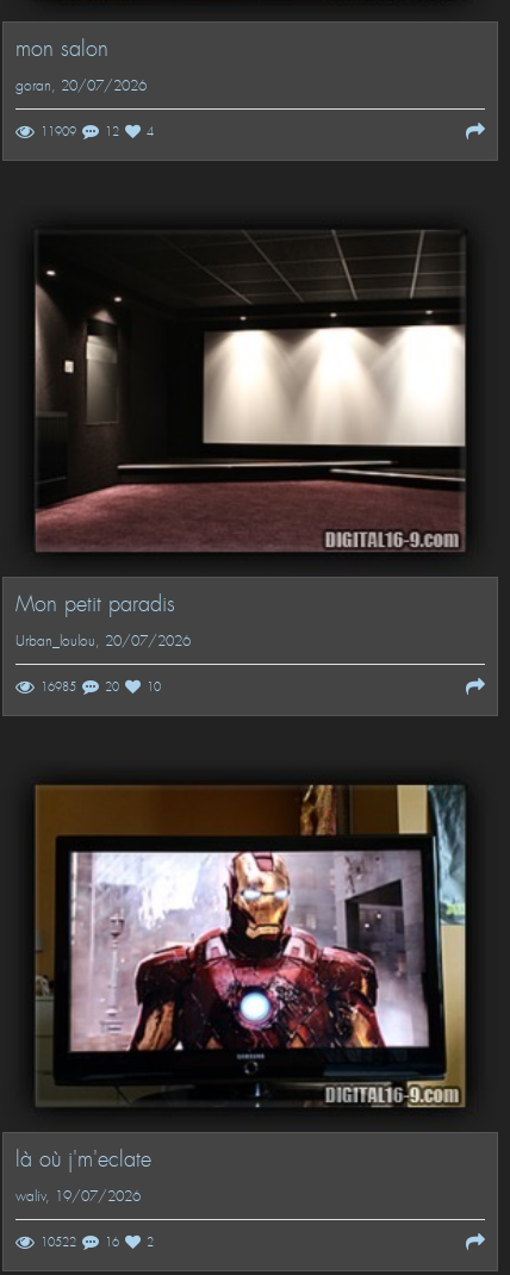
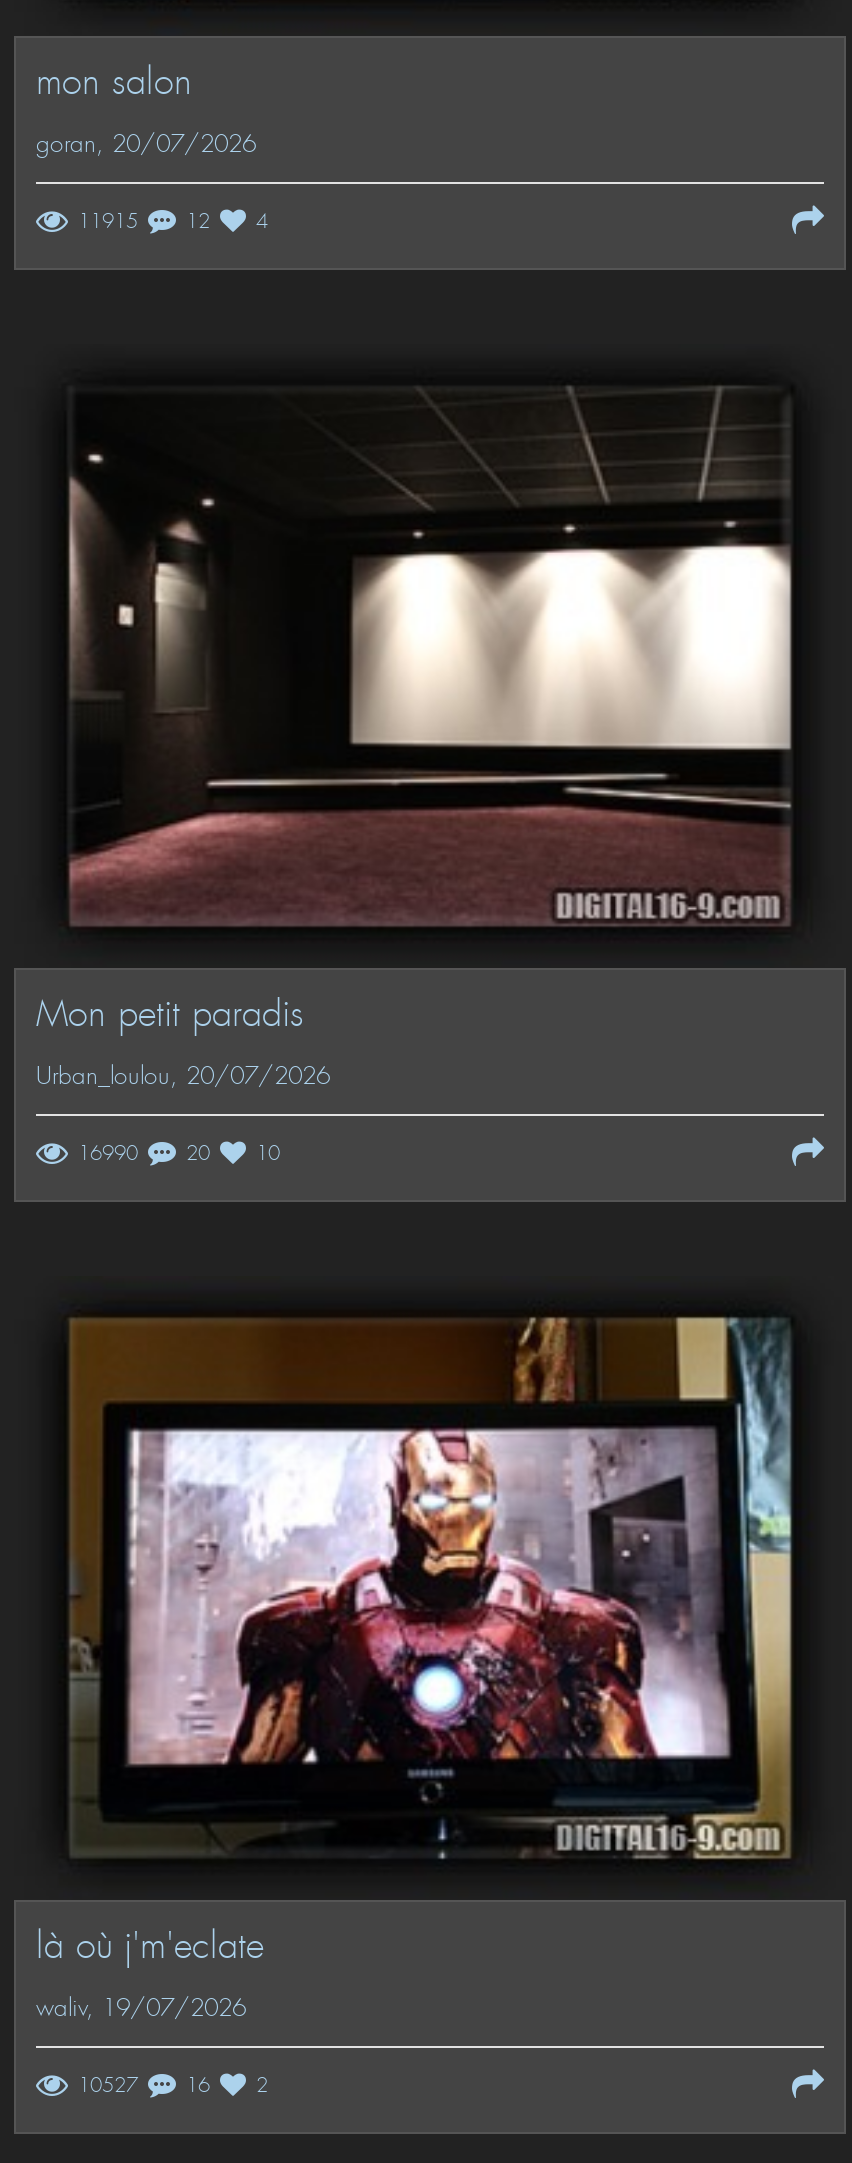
[41,124,154,139] 11909 12 4 -> [78,208,268,234] 11915 12 4
[41,679,161,695] 16985 20 10 -> [78,1140,280,1166] 16990 20 10
[41,1234,154,1250] 10522 16 2 -> [78,2072,268,2098] 10527 16 2

